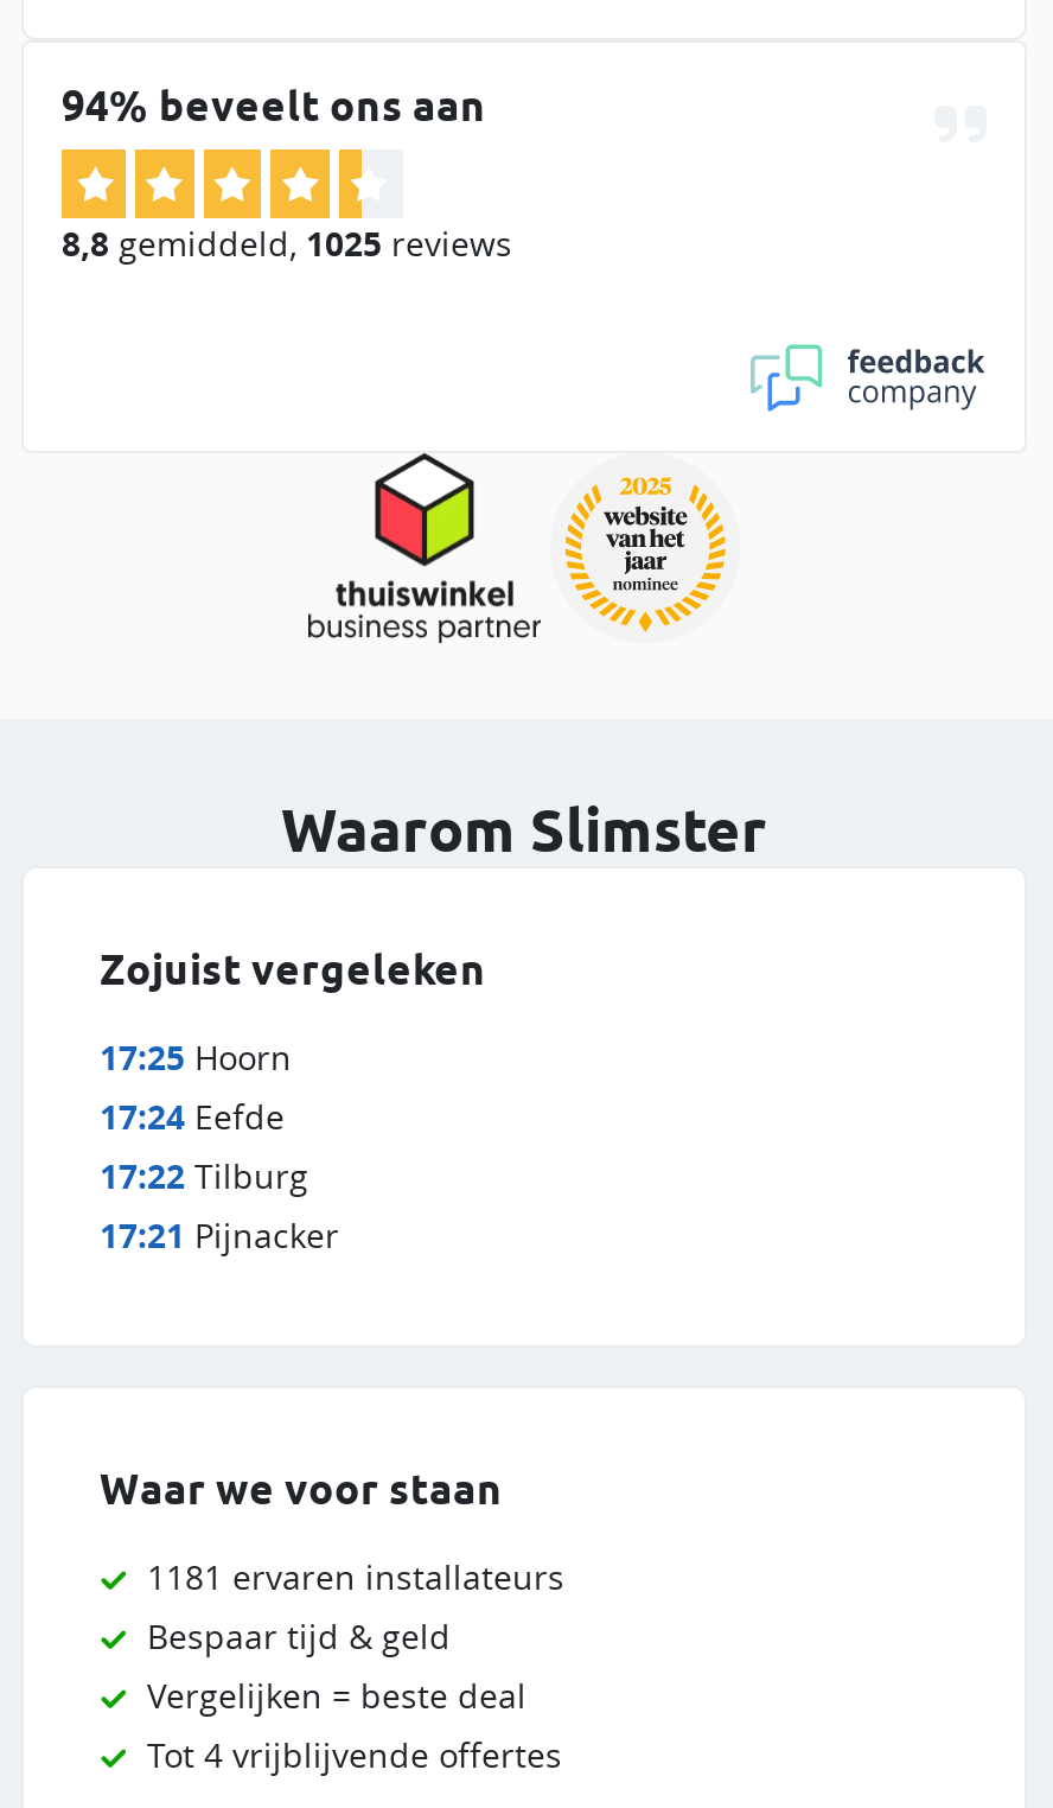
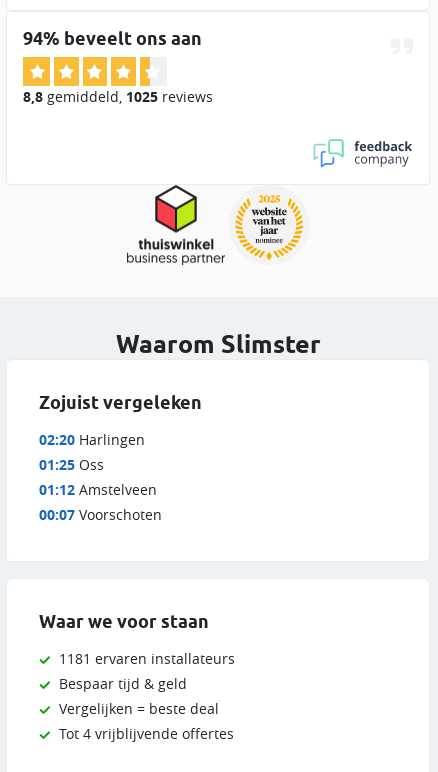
[100,1035,339,1258] 17:25 Hoorn | 17:24 Eefde | 17:22 Tilburg | 17:21 Pijnacker -> [39,430,162,524] 02:20 Harlingen | 01:25 Oss | 01:12 Amstelveen | 00:07 Voorschoten

